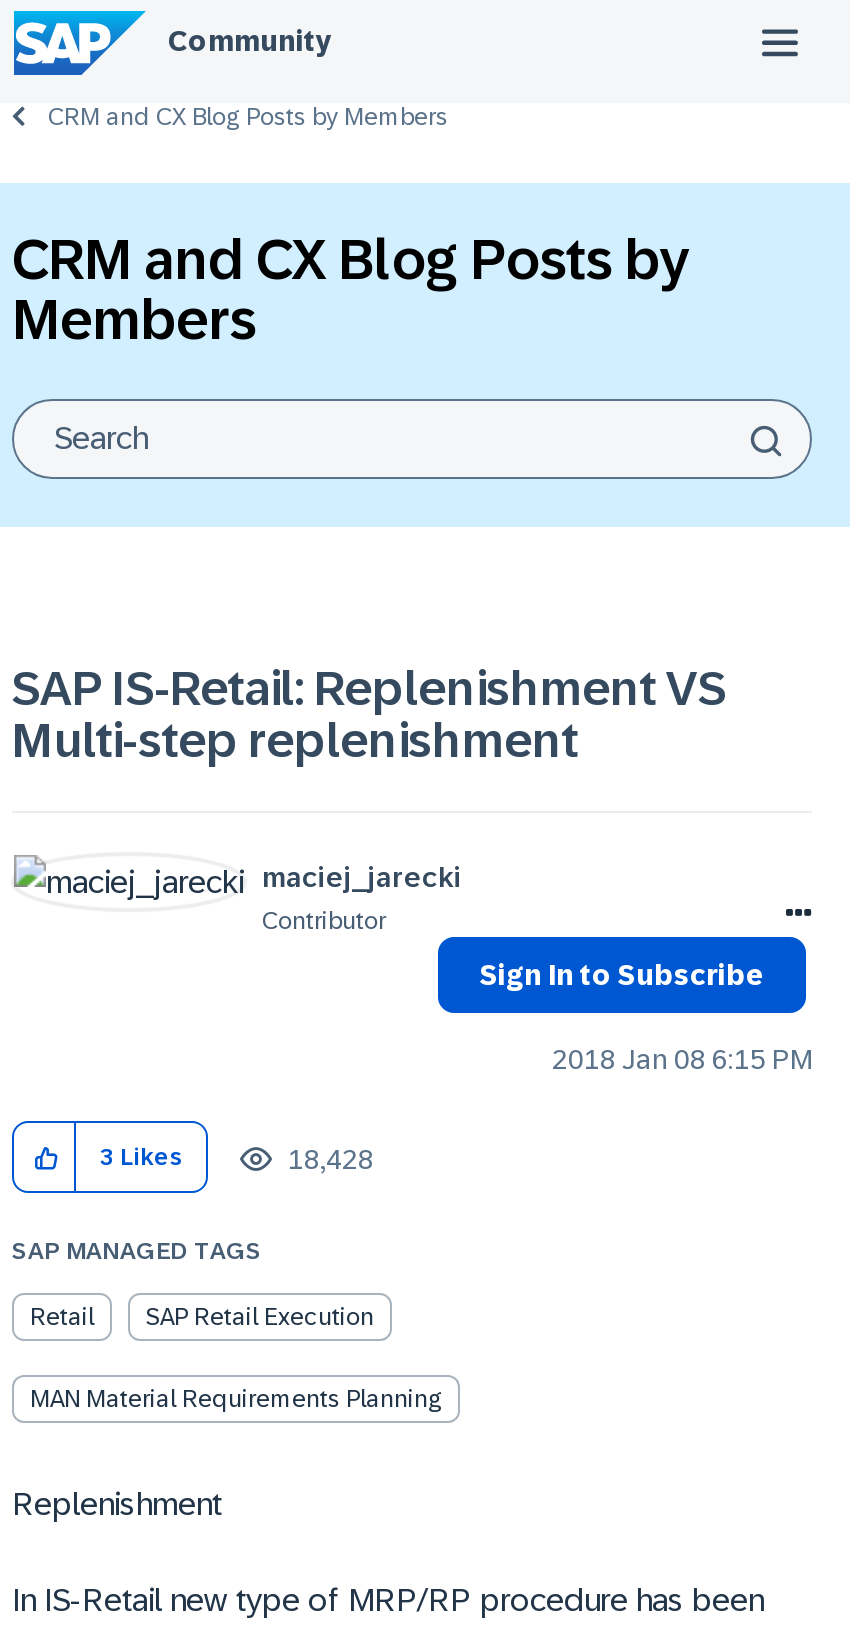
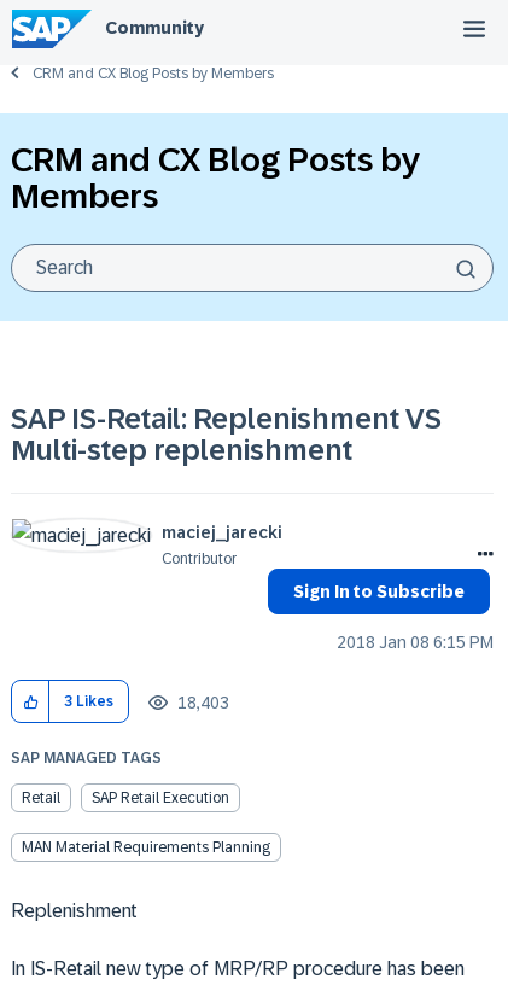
[288,1143,374,1175] 18,428 -> [177,693,229,712] 18,403

